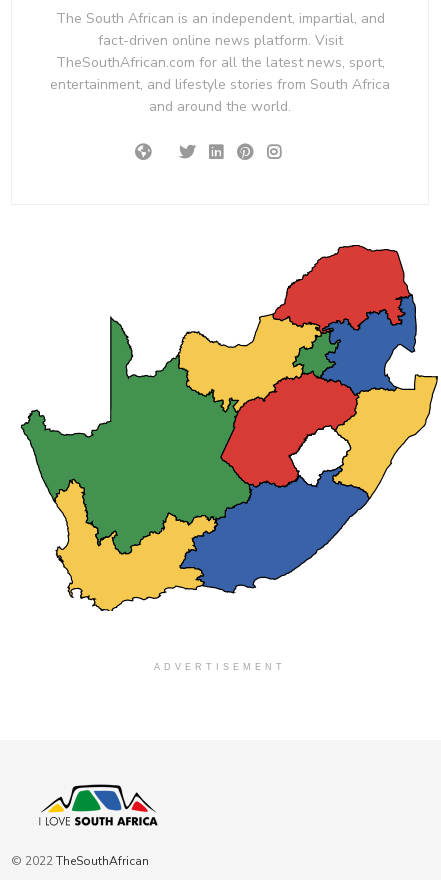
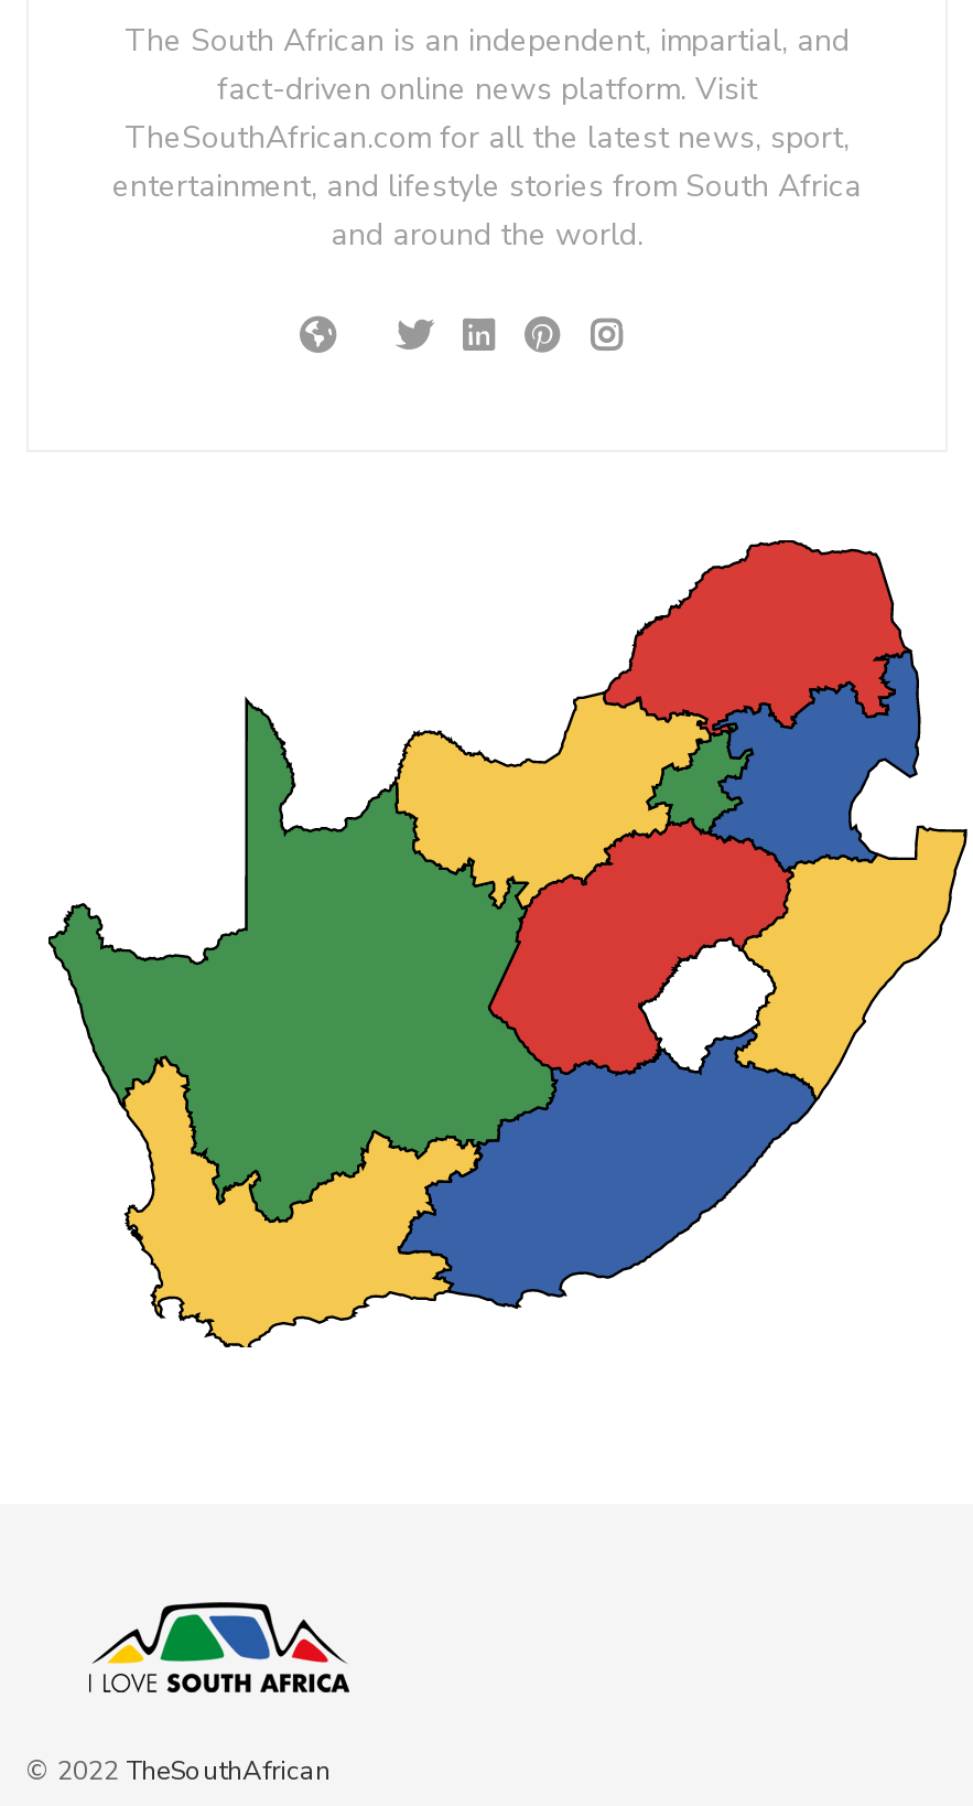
[154,662,286,672] ADVERTISEMENT -> none

